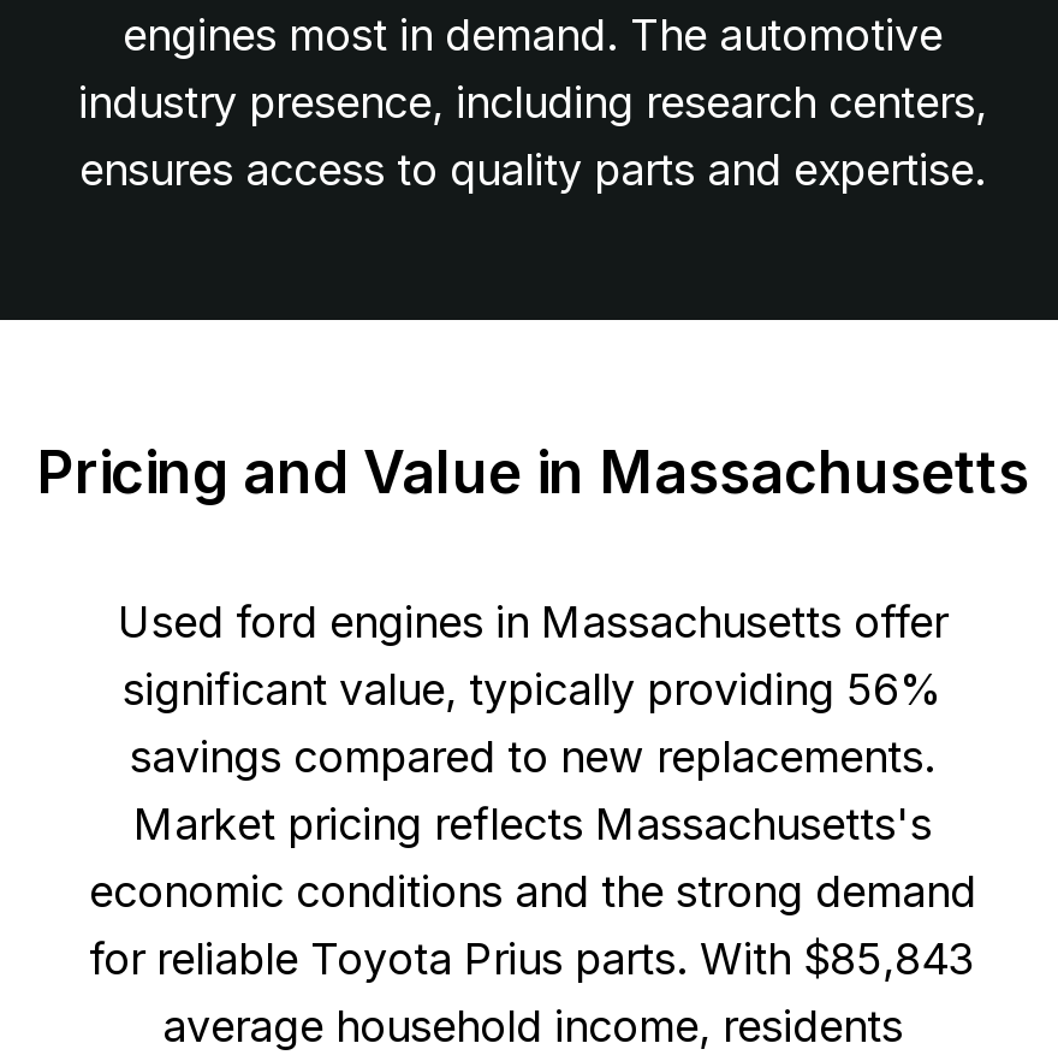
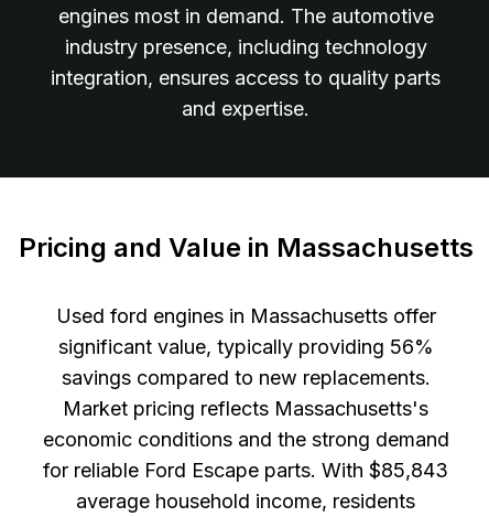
[78,76,987,194] industry presence, including research centers, | ensures access to quality parts and expertise. -> [51,35,441,120] industry presence, including technology | integration, ensures access to quality parts | and expertise.
[89,932,976,983] for reliable Toyota Prius parts. With $85,843 -> [43,458,448,481] for reliable Ford Escape parts. With $85,843

